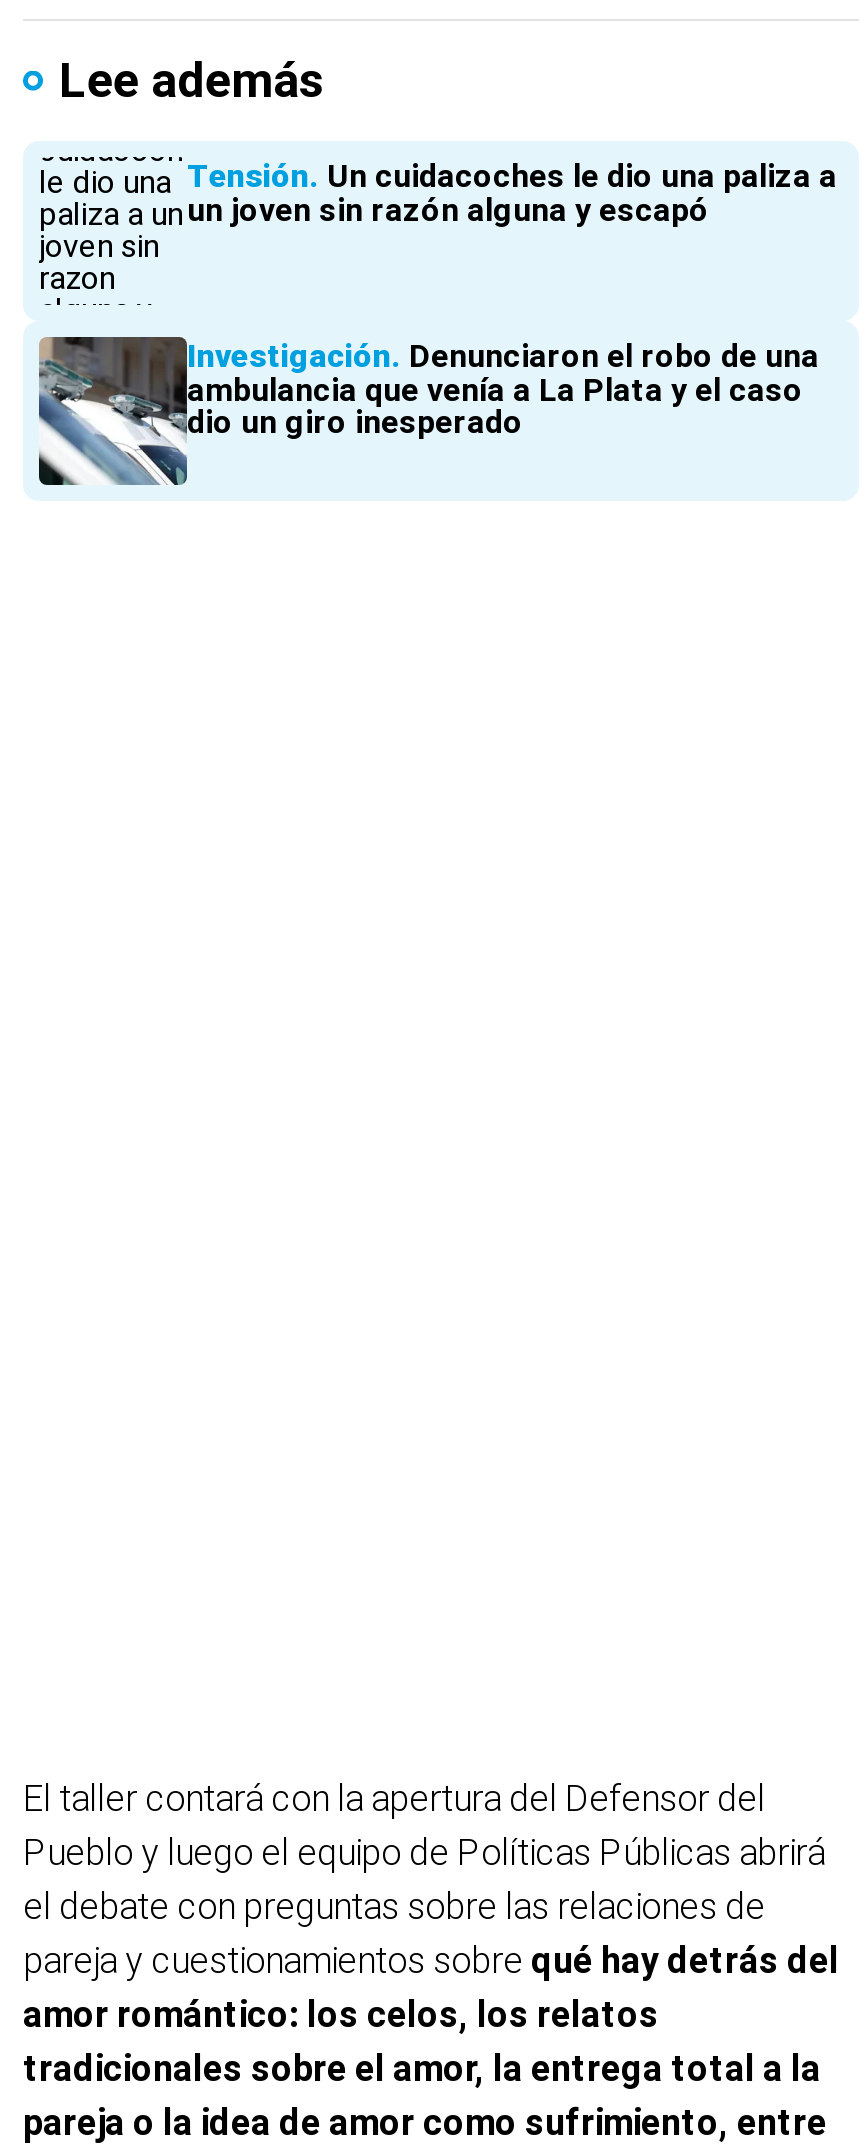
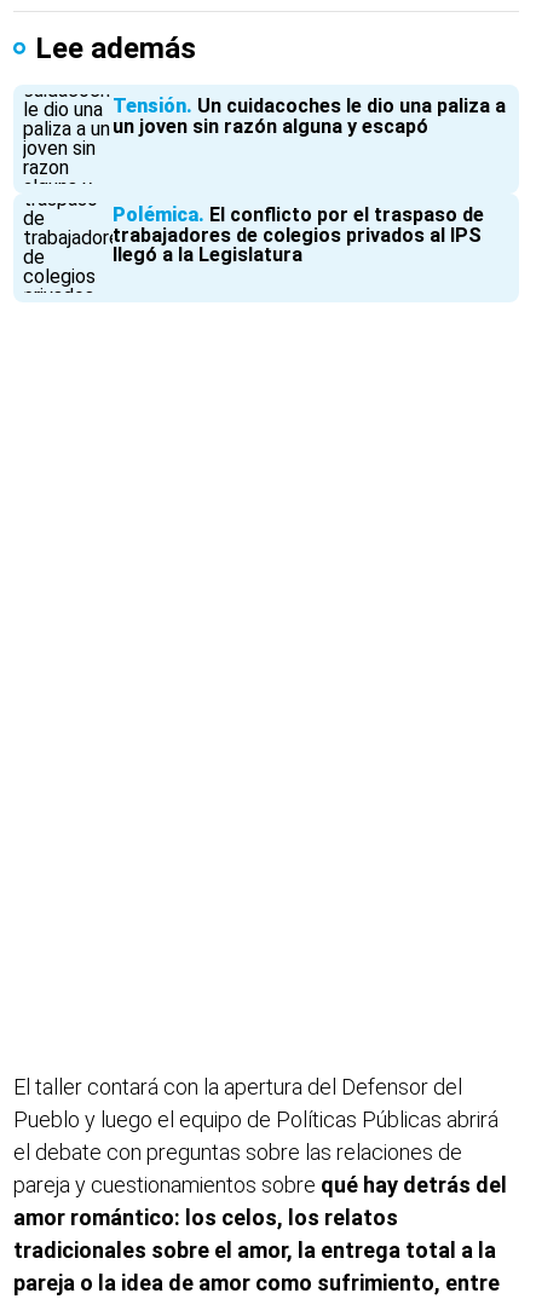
[37,337,819,487] [image] | Investigación Denunciaron el robo de una | ambulancia que venía a La Plata y el caso | dio un giro inesperado -> [22,202,484,294] [image] | Polémica El conflicto por el traspaso de | trabajadores de colegios privados al IPS | llegó a la Legislatura

